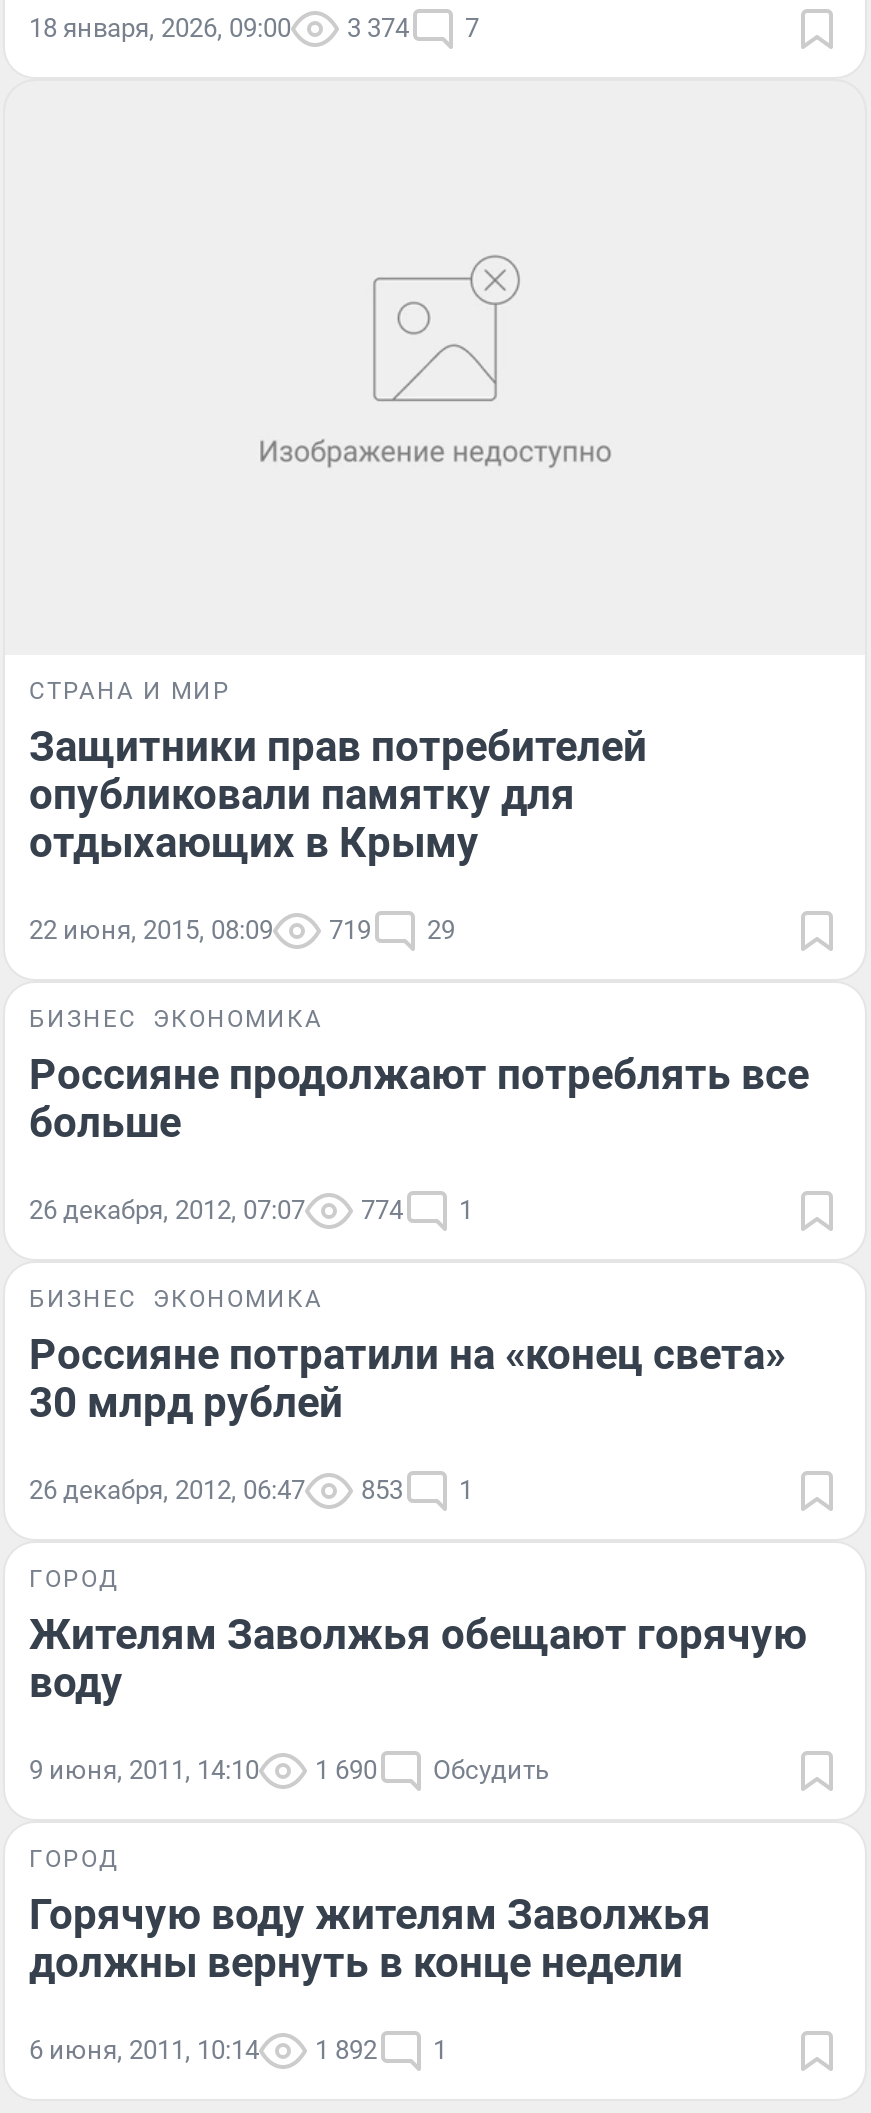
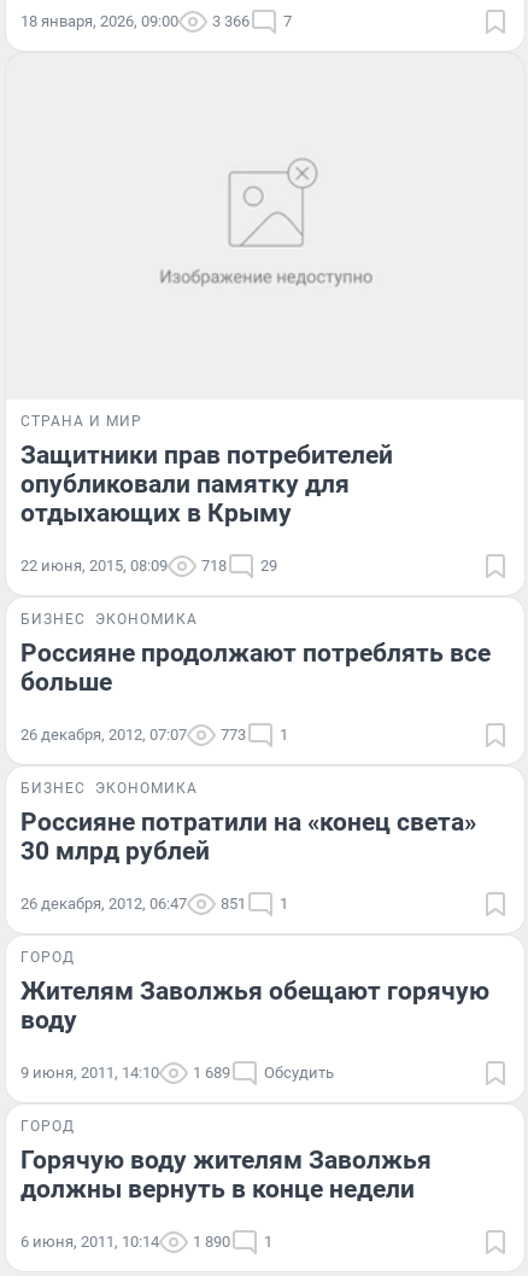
[29,14,479,44] 18 января, 2026, 09:00 3 374 7 -> [20,12,292,31] 18 января, 2026, 09:00 3 366 7
[29,915,455,945] 22 июня, 2015, 08:09 719 29 -> [20,557,277,575] 22 июня, 2015, 08:09 718 29
[29,1195,473,1225] 26 декабря, 2012, 07:07 774 1 -> [20,726,288,744] 26 декабря, 2012, 07:07 773 1
[29,1475,473,1505] 26 декабря, 2012, 06:47 853 1 -> [20,895,288,913] 26 декабря, 2012, 06:47 851 1
[29,1755,549,1785] 9 июня, 2011, 14:10 1 690 Обсудить -> [20,1064,334,1082] 9 июня, 2011, 14:10 1 689 Обсудить
[315,2035,377,2065] 1 892 -> [193,1233,230,1251] 1 890

